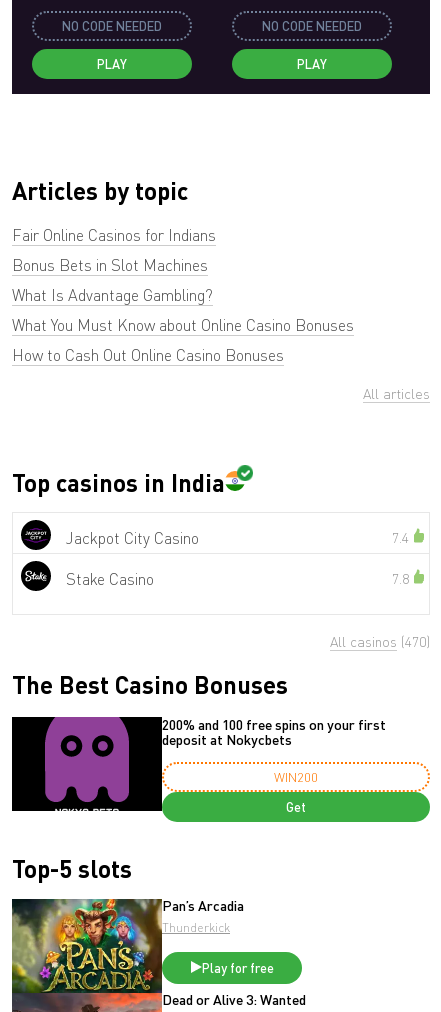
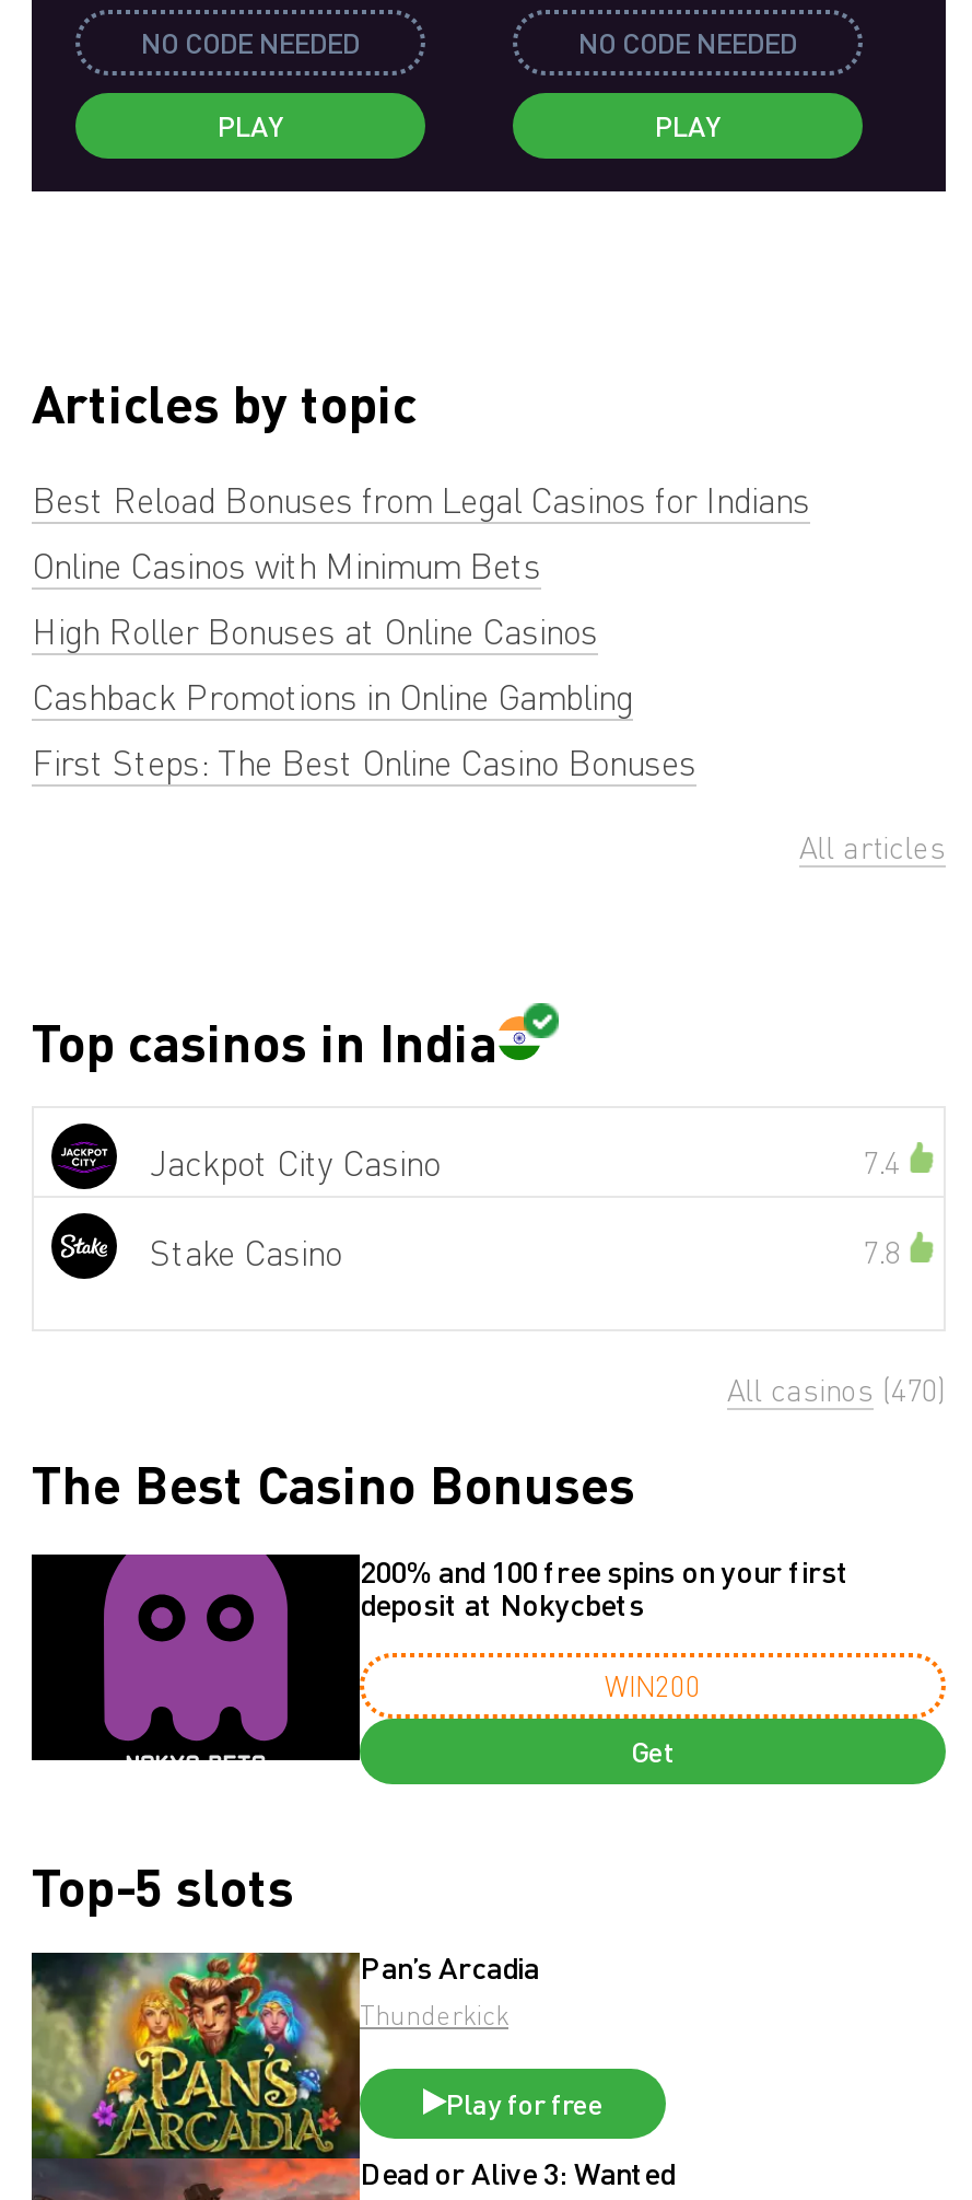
[12,225,216,245] Fair Online Casinos for Indians -> [32,478,810,521] Best Reload Bonuses from Legal Casinos for Indians
[12,255,208,275] Bonus Bets in Slot Machines -> [32,543,541,587] Online Casinos with Minimum Bets
[12,285,213,305] What Is Advantage Gambling? -> [32,609,598,653] High Roller Bonuses at Online Casinos
[12,315,354,335] What You Must Know about Online Casino Bonuses -> [32,675,633,718] Cashback Promotions in Online Gambling
[12,345,284,365] How to Cash Out Online Casino Bonuses -> [32,740,696,784] First Steps: The Best Online Casino Bonuses

